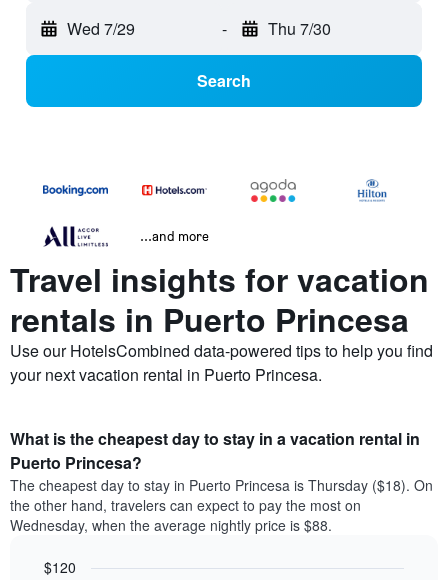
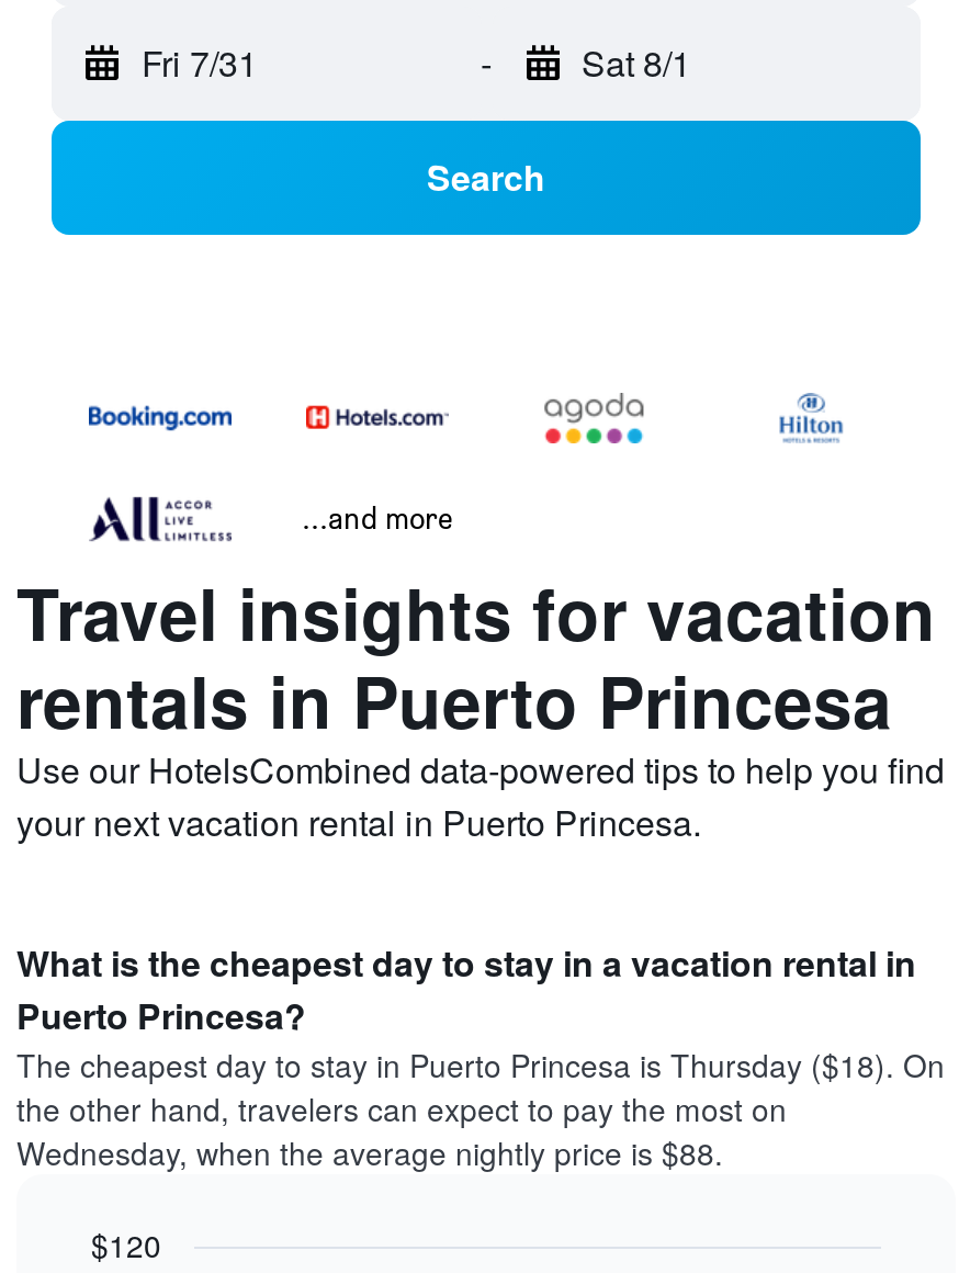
[67,17,135,40] Wed 7/29 -> [142,38,258,88] Fri 7/31
[267,17,330,40] Thu 7/30 -> [582,38,691,88] Sat 8/1

